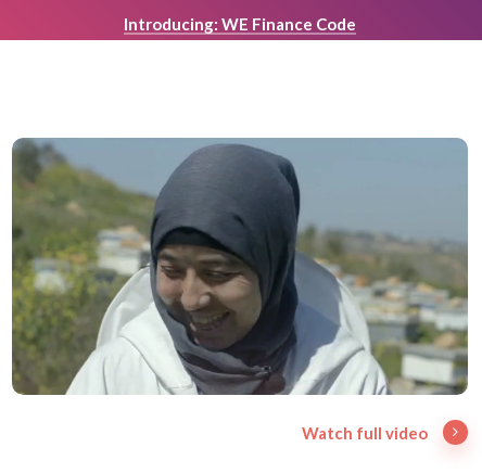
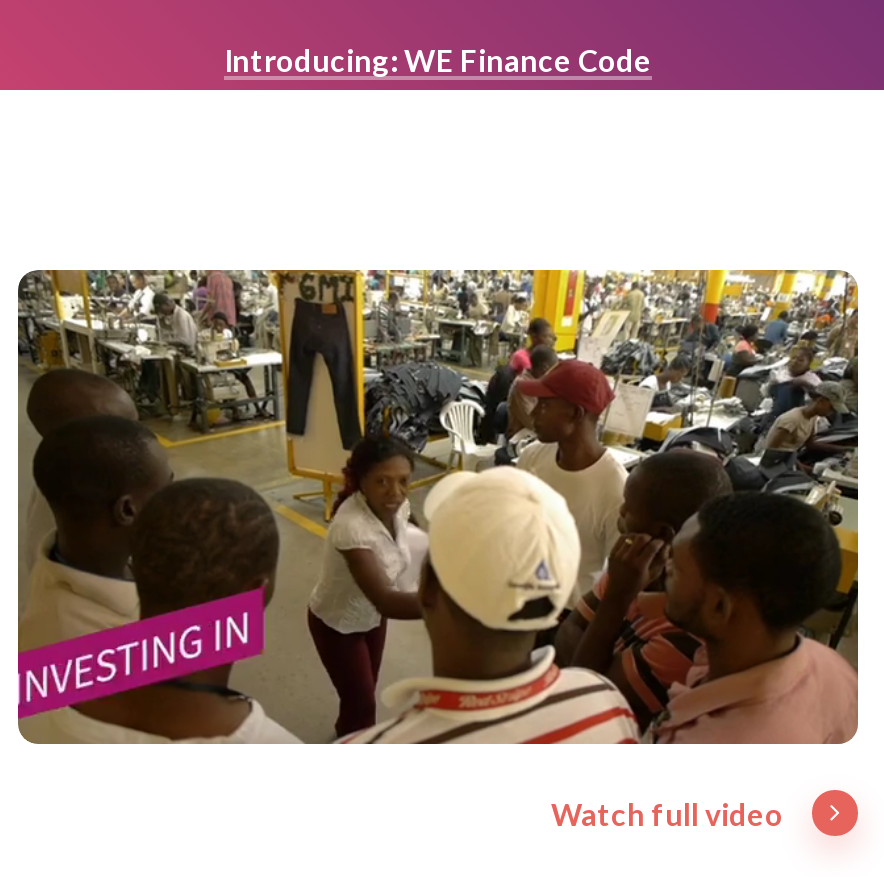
[11,137,469,396] [image] -> [18,268,860,746] [image]

